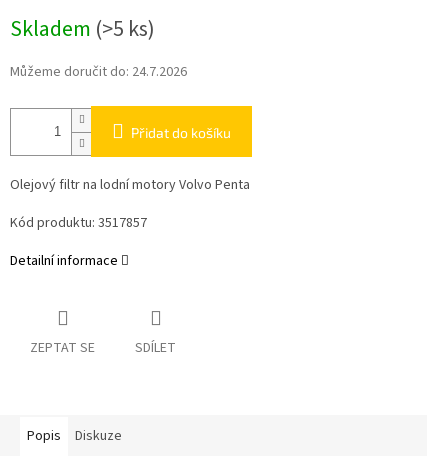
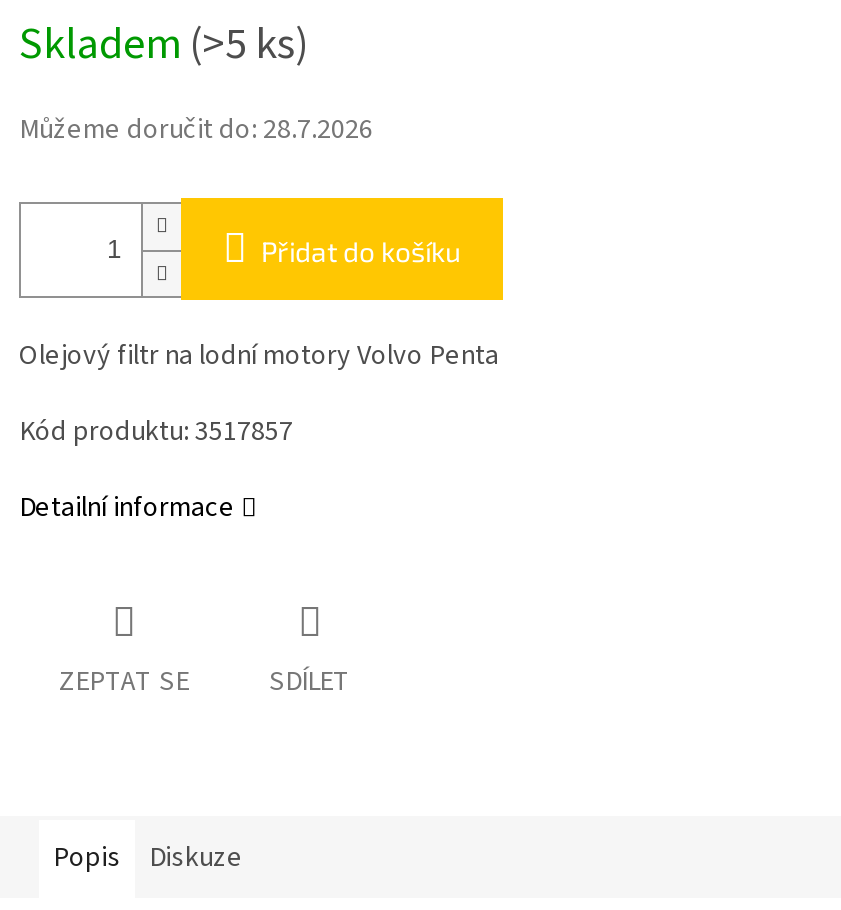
[10,62,187,82] Můžeme doručit do: 24.7.2026 -> [19,111,373,151] Můžeme doručit do: 28.7.2026

